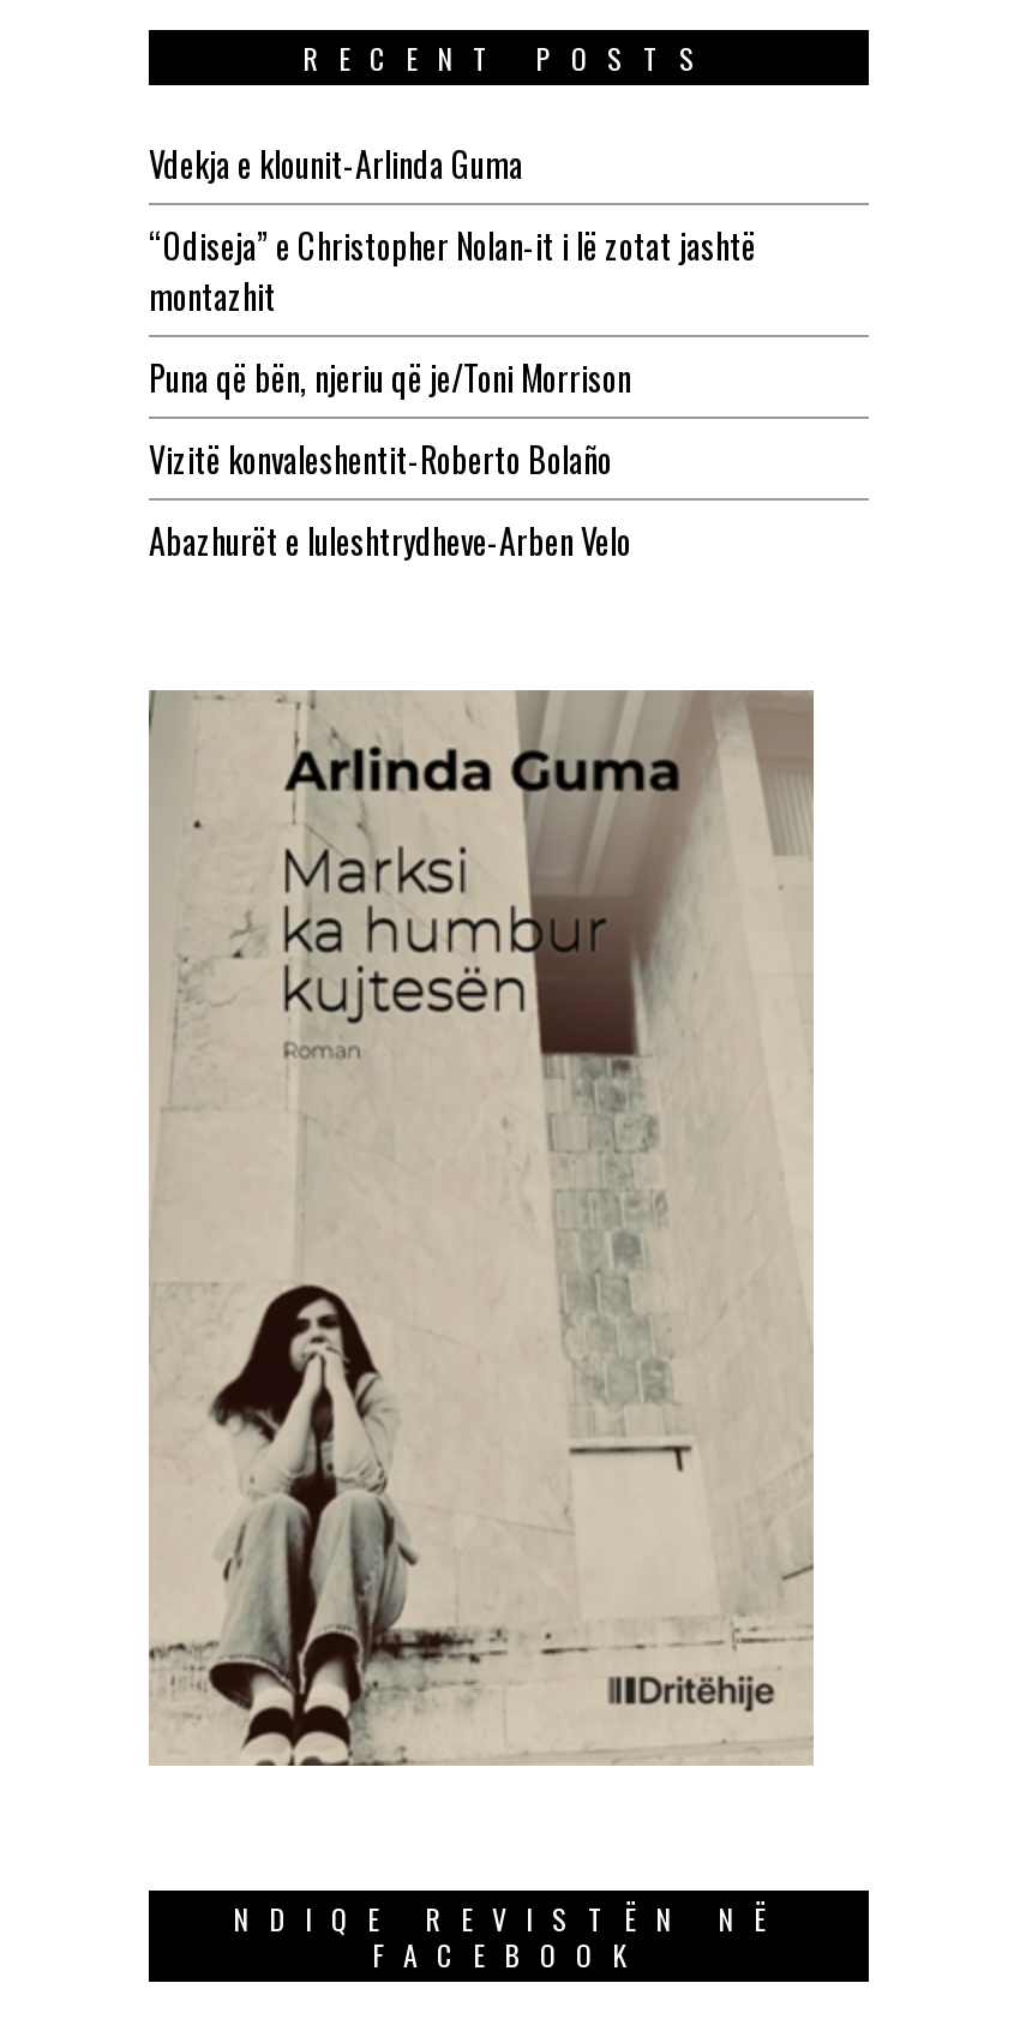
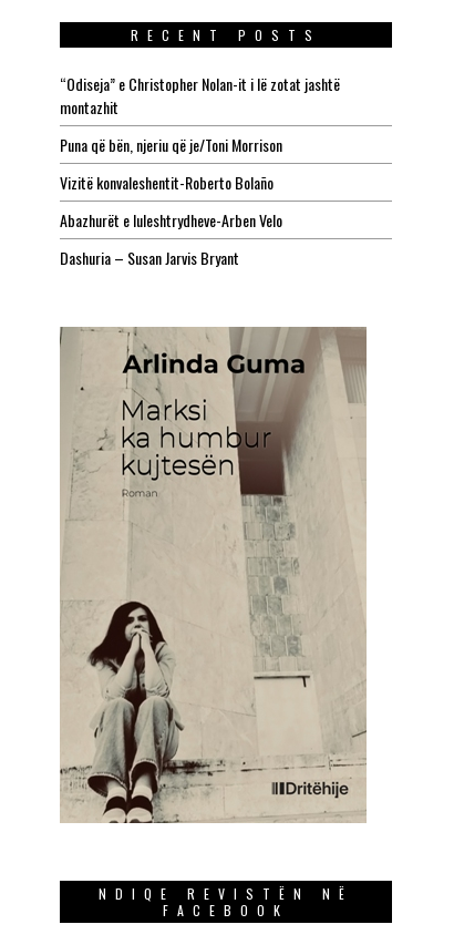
[149,138,523,188] Vdekja e klounit-Arlinda Guma -> none
moved [149,219,756,565] -> [60,72,340,231]: “Odiseja” e Christopher Nolan-it i lë zotat jashtë | montazhit | Puna që bën, njeriu që je/Toni Morrison | Vizitë konvaleshentit-Roberto Bolaño | Abazhurët e luleshtrydheve-Arben Velo
none -> [60,246,239,269] Dashuria – Susan Jarvis Bryant

